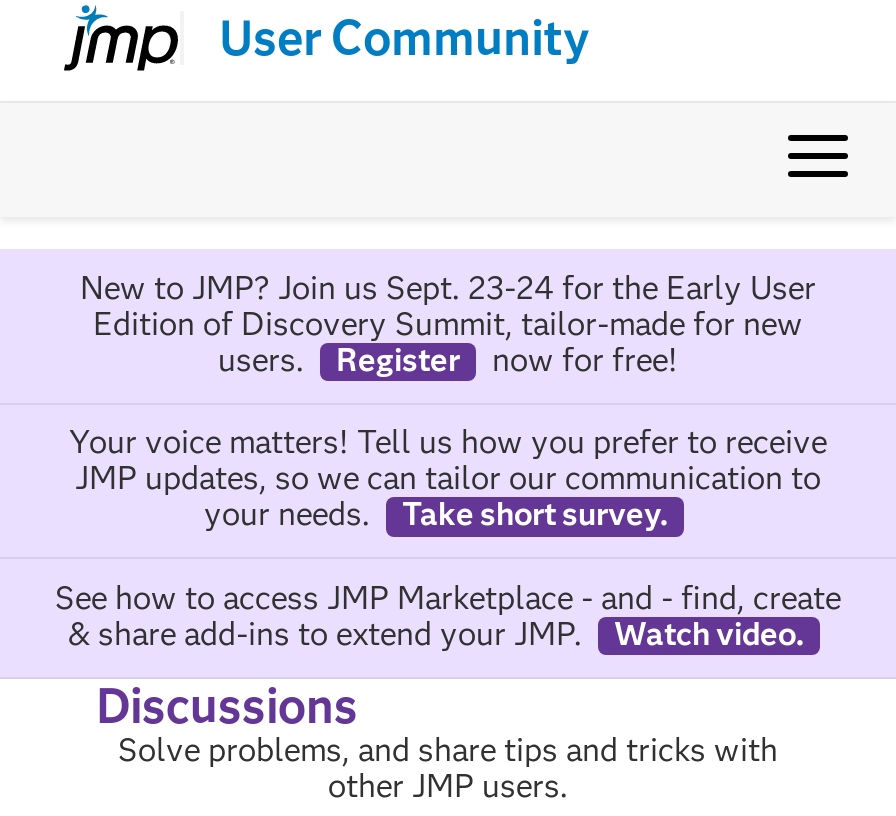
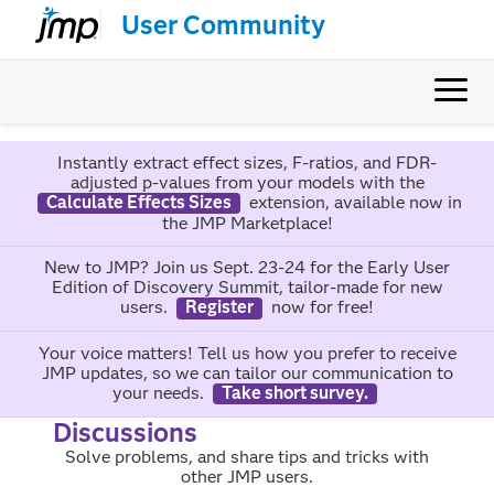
none -> [46,152,461,234] Instantly extract effect sizes, F-ratios, and FDR- | adjusted p-values from your models with the | Calculate Effects Sizes | extension, available now in | the JMP Marketplace!
moved [69,269,827,533] -> [38,257,456,403]: New to JMP? Join us Sept. 23-24 for the Early User | Edition of Discovery Summit, tailor-made for new | users. | ... | your needs. | Take short survey.
[55,578,841,652] See how to access JMP Marketplace - and - find, create | & share add-ins to extend your JMP. | Watch video. -> none

